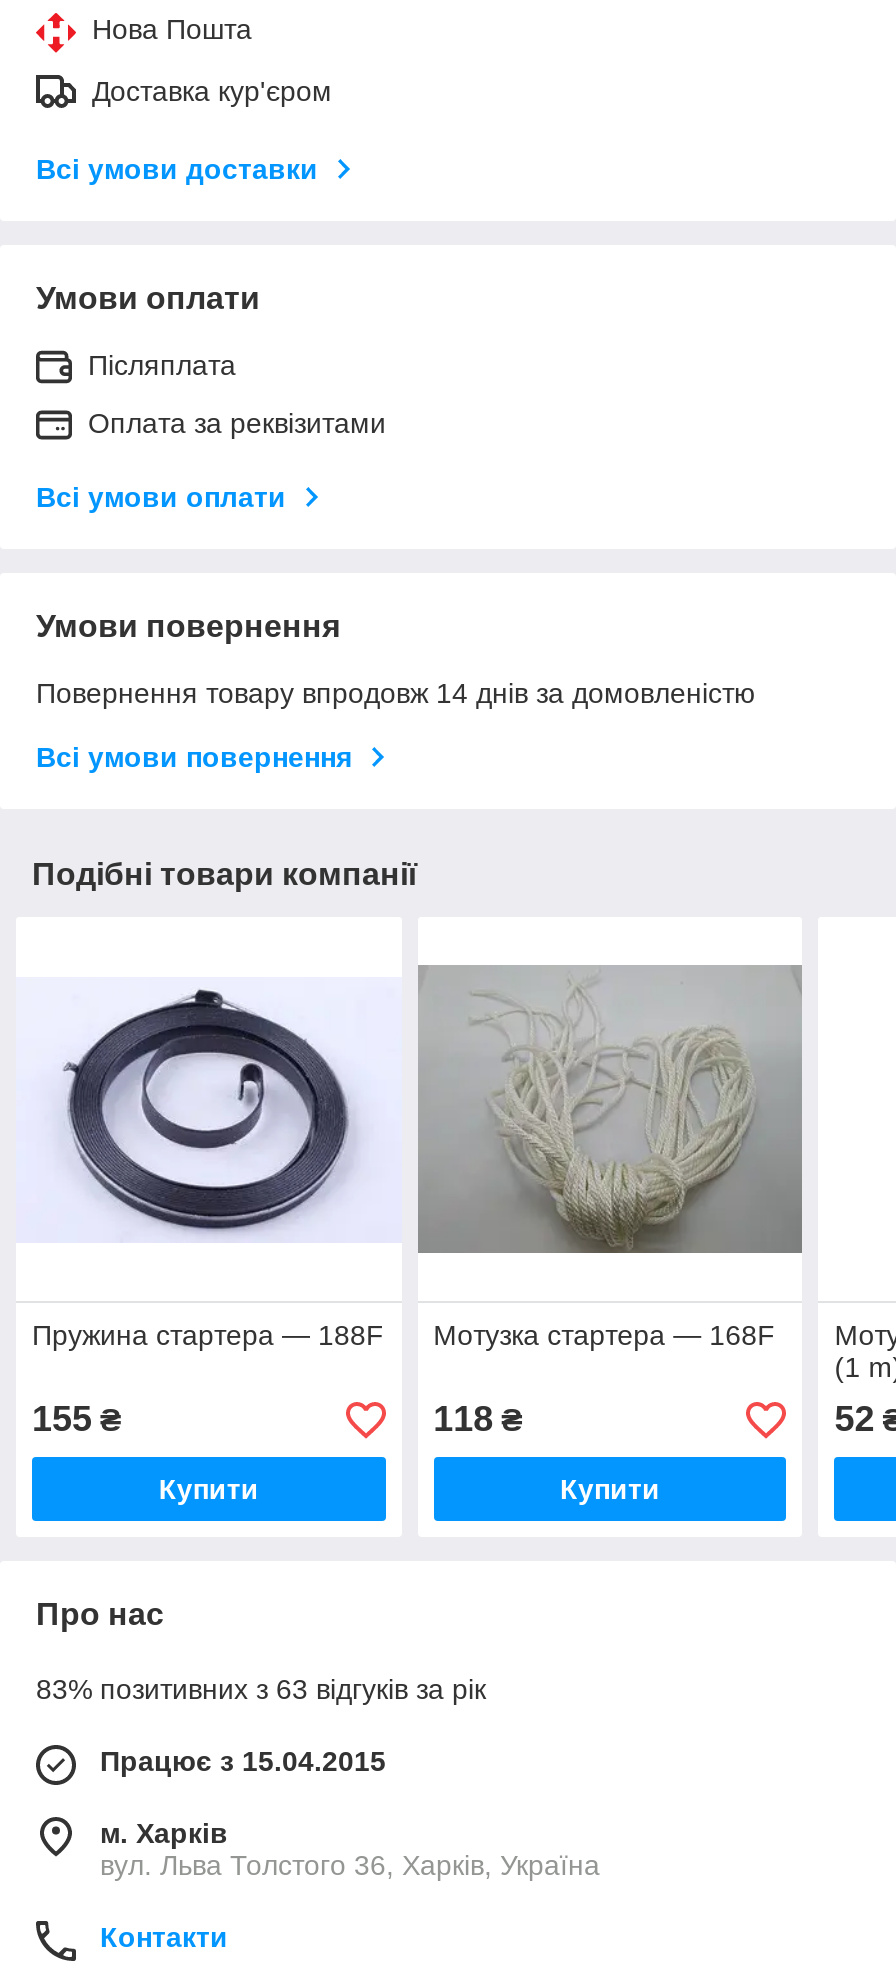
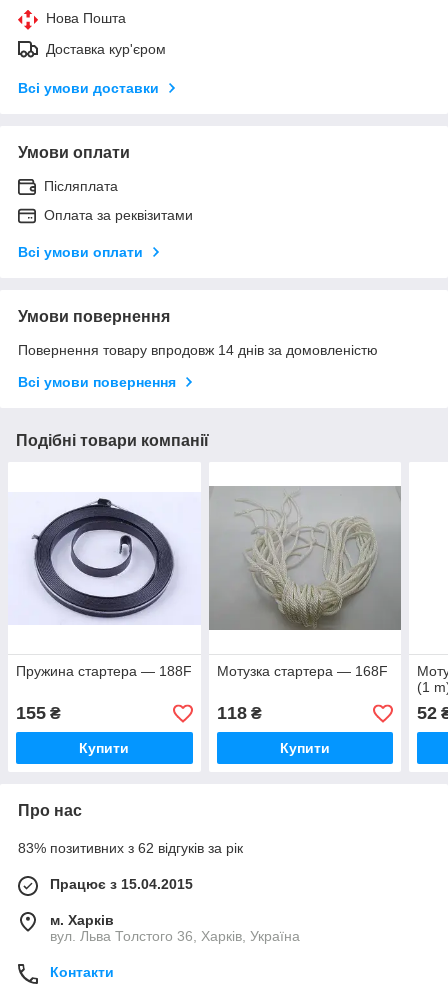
[36,1674,486,1706] 83% позитивних з 63 відгуків за рік -> [18,840,243,856] 83% позитивних з 62 відгуків за рік

